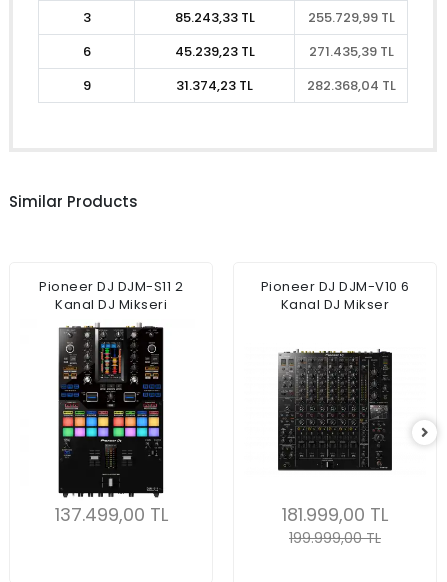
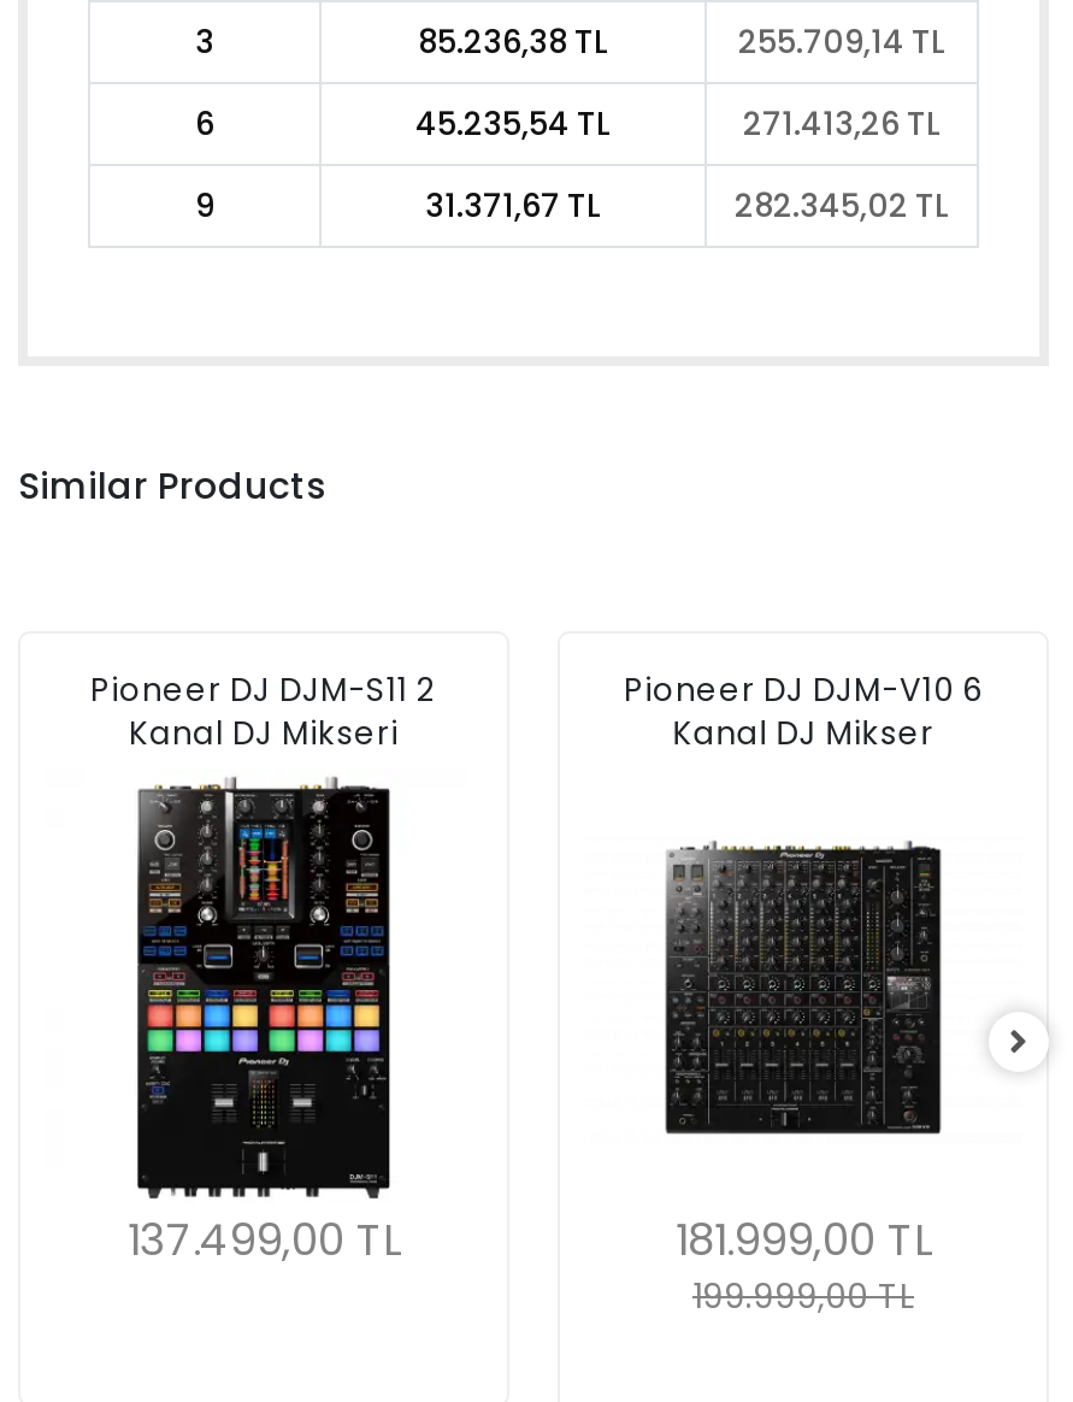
[174,8,254,27] 85.243,33 TL -> [418,19,608,64] 85.236,38 TL
[307,8,394,27] 255.729,99 TL -> [738,19,945,64] 255.709,14 TL
[174,42,254,61] 45.239,23 TL -> [415,100,611,146] 45.235,54 TL
[308,42,393,61] 271.435,39 TL -> [743,100,941,146] 271.413,26 TL
[176,76,253,95] 31.374,23 TL -> [425,182,601,228] 31.371,67 TL
[306,76,395,95] 282.368,04 TL -> [735,182,949,228] 282.345,02 TL

